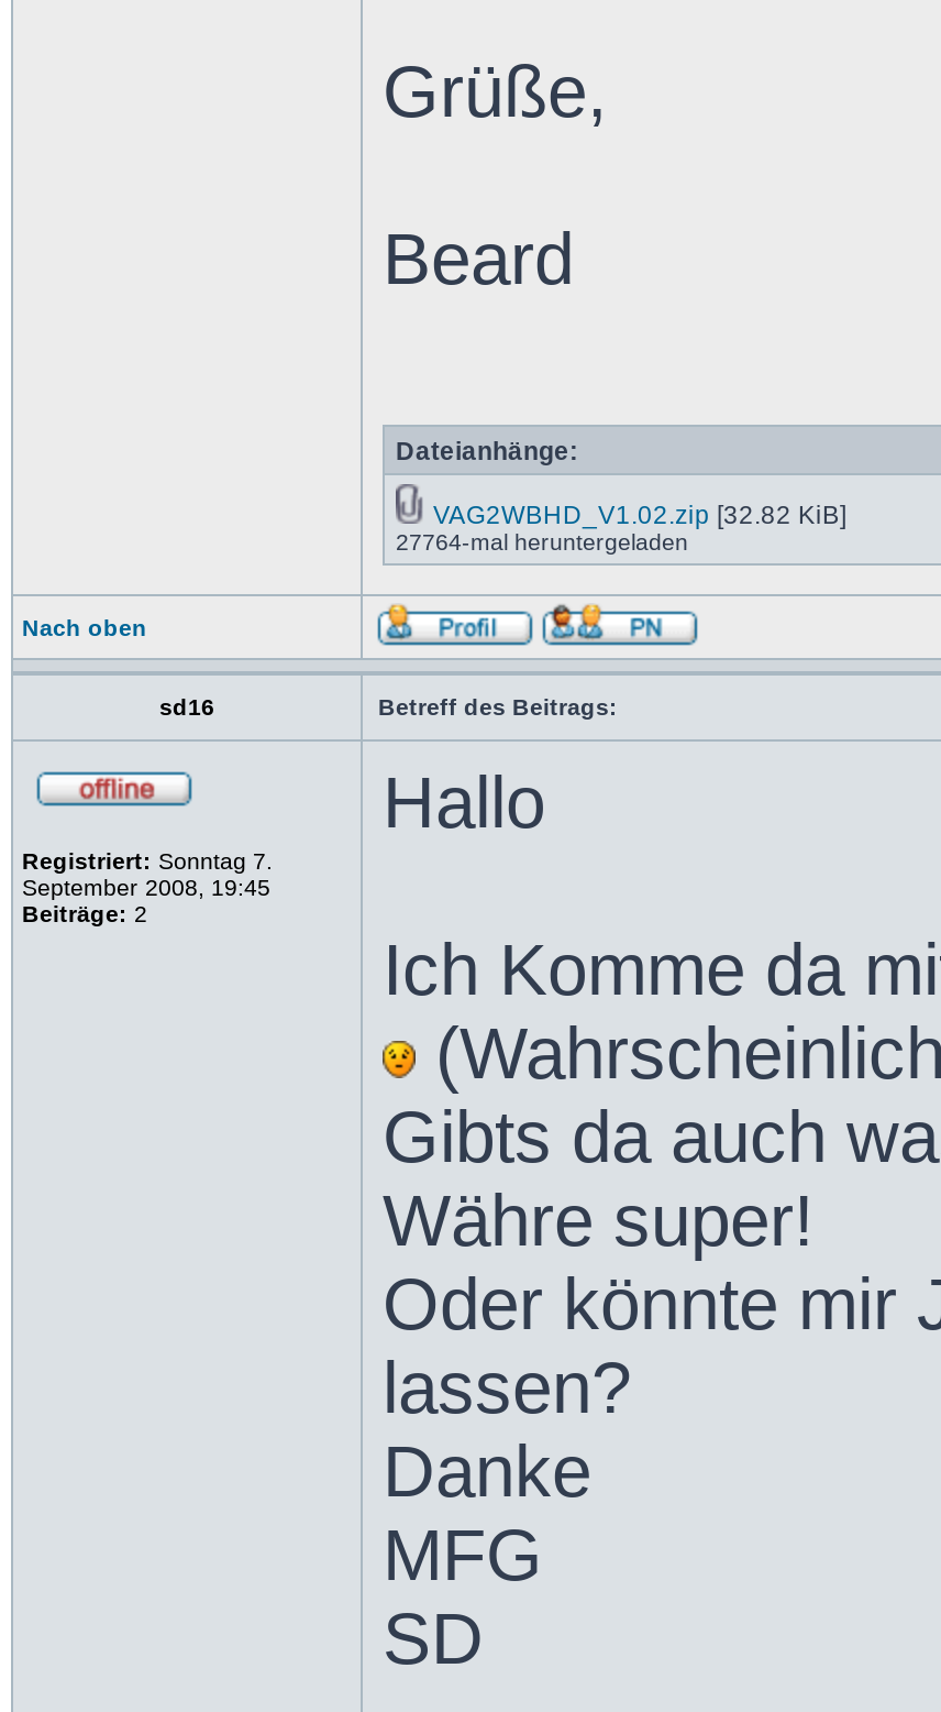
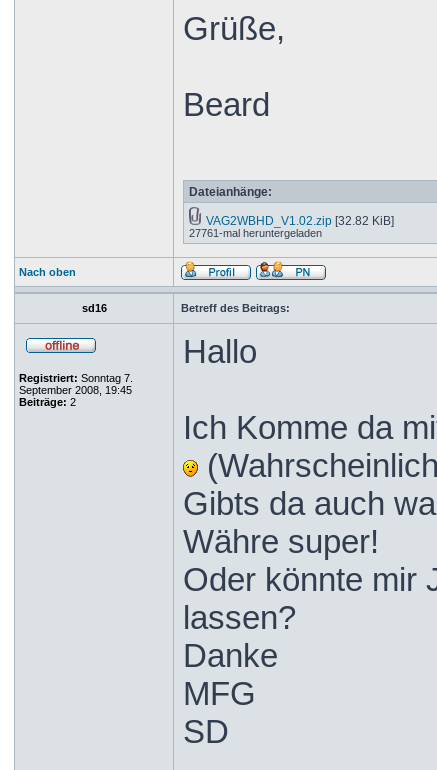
[396,528,688,555] 27764-mal heruntergeladen -> [189,227,322,239] 27761-mal heruntergeladen

